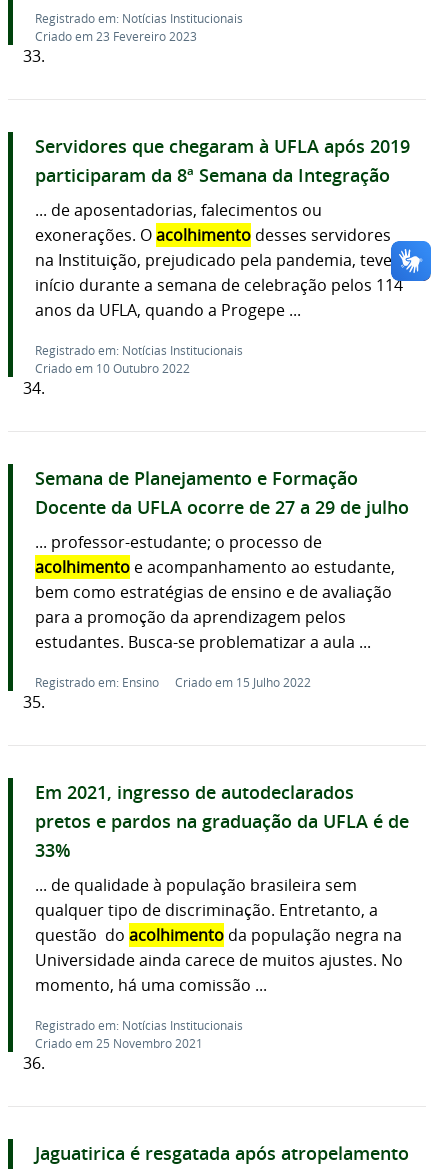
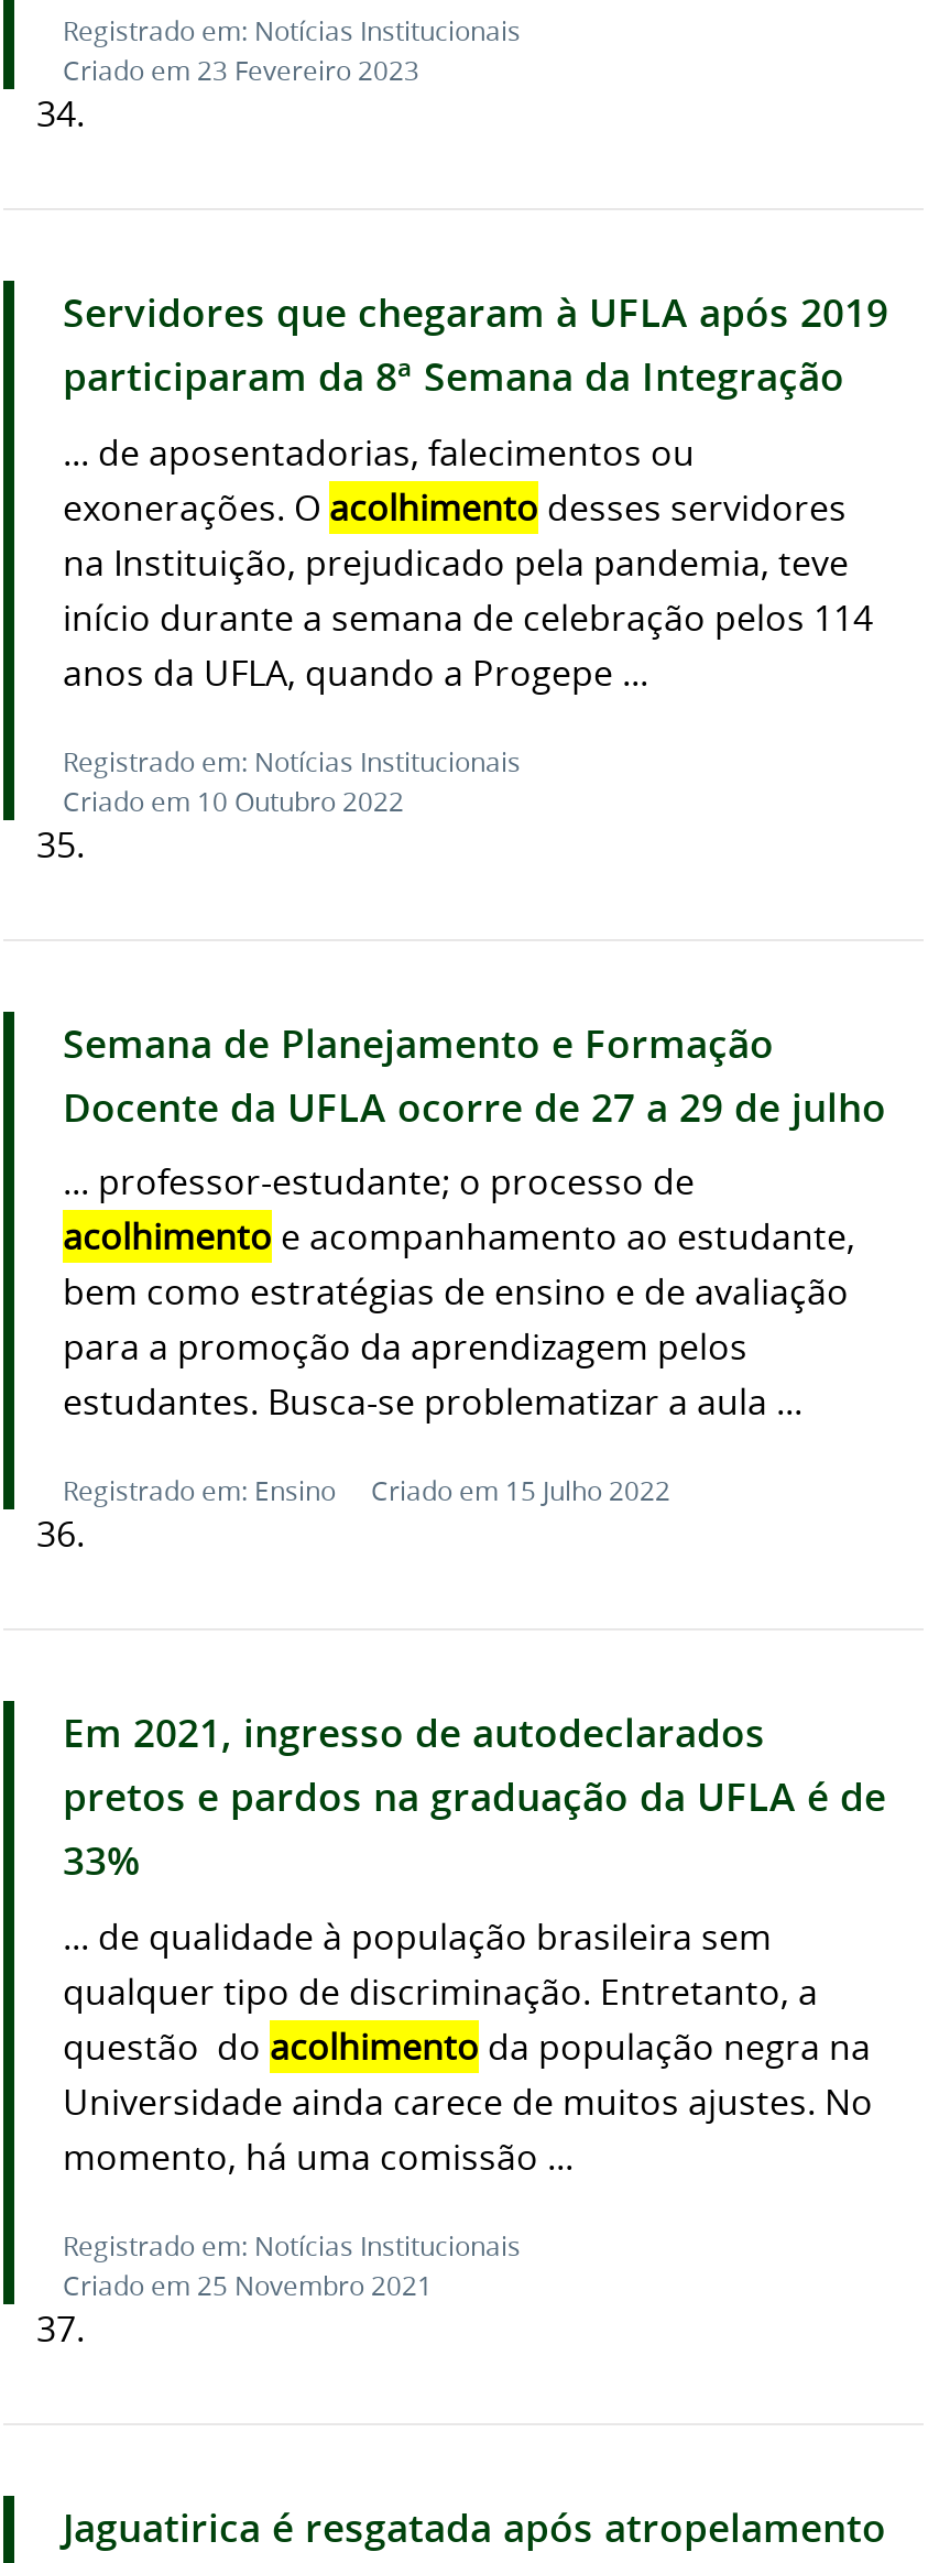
[23,45,45,67] 33. -> [36,89,85,137] 34.
[395,240,432,282] [image] -> none
[23,377,45,399] 34. -> [36,819,85,868] 35.
[23,691,45,713] 35. -> [36,1510,85,1558] 36.
[23,1051,45,1073] 36. -> [36,2304,85,2353] 37.

